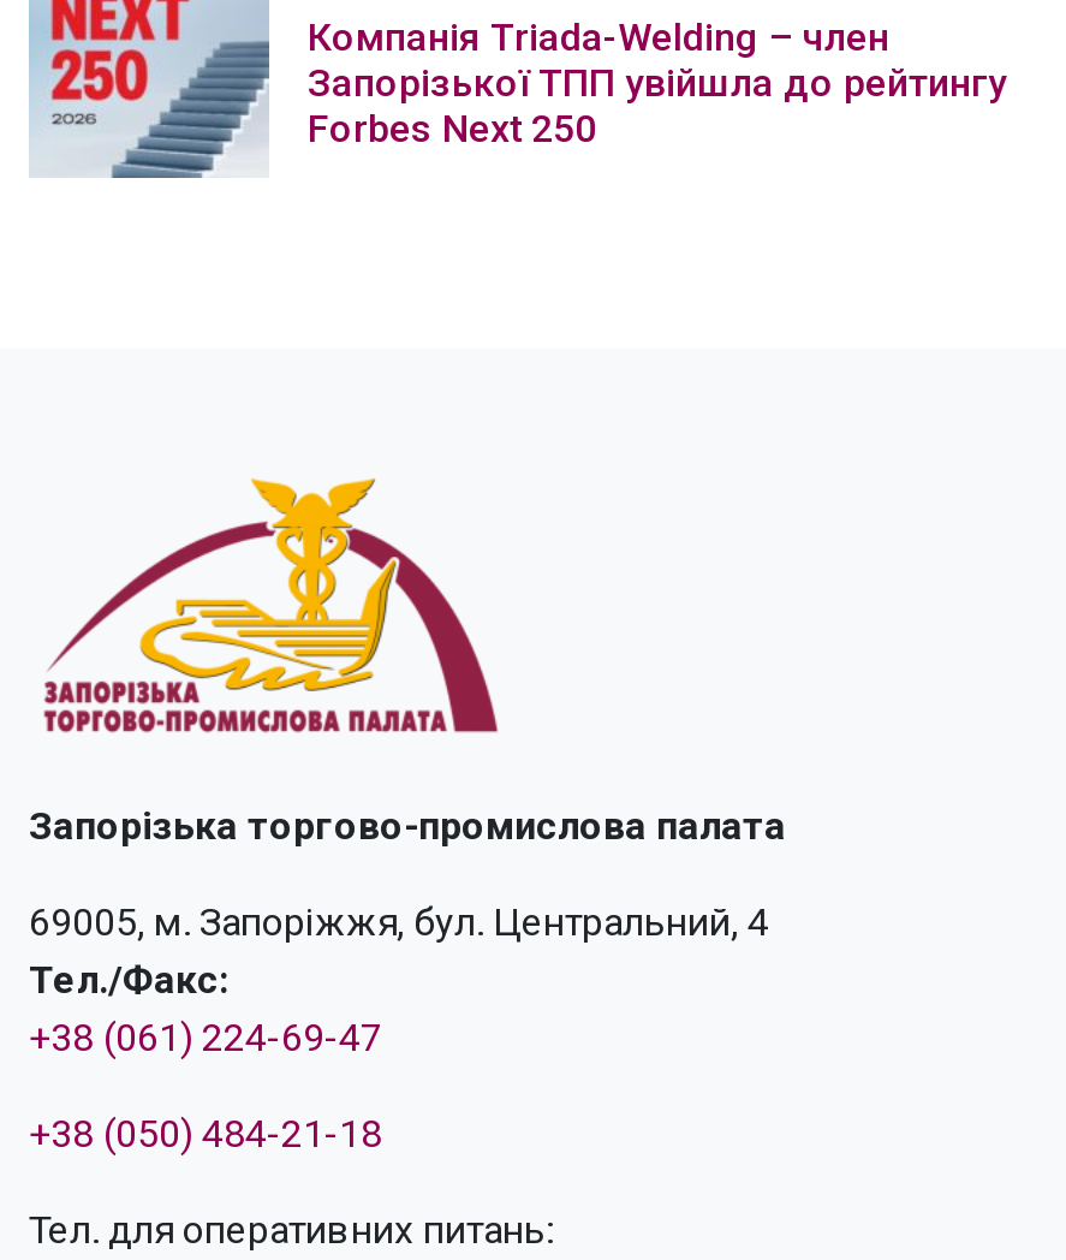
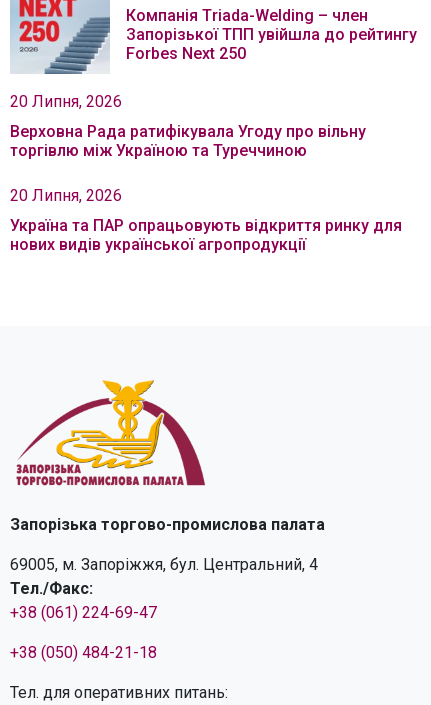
none -> [10,92,402,254] 20 Липня, 2026 | Верховна Рада ратифікувала Угоду про вільну | торгівлю між Україною та Туреччиною | 20 Липня, 2026 | Україна та ПАР опрацьовують відкриття ринку для | нових видів української агропродукції

